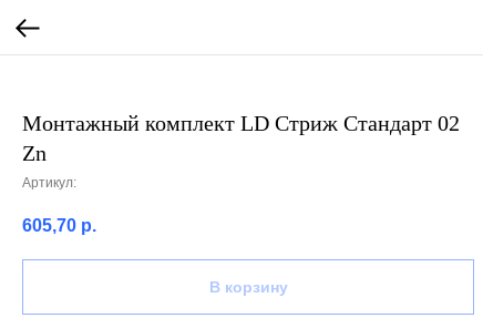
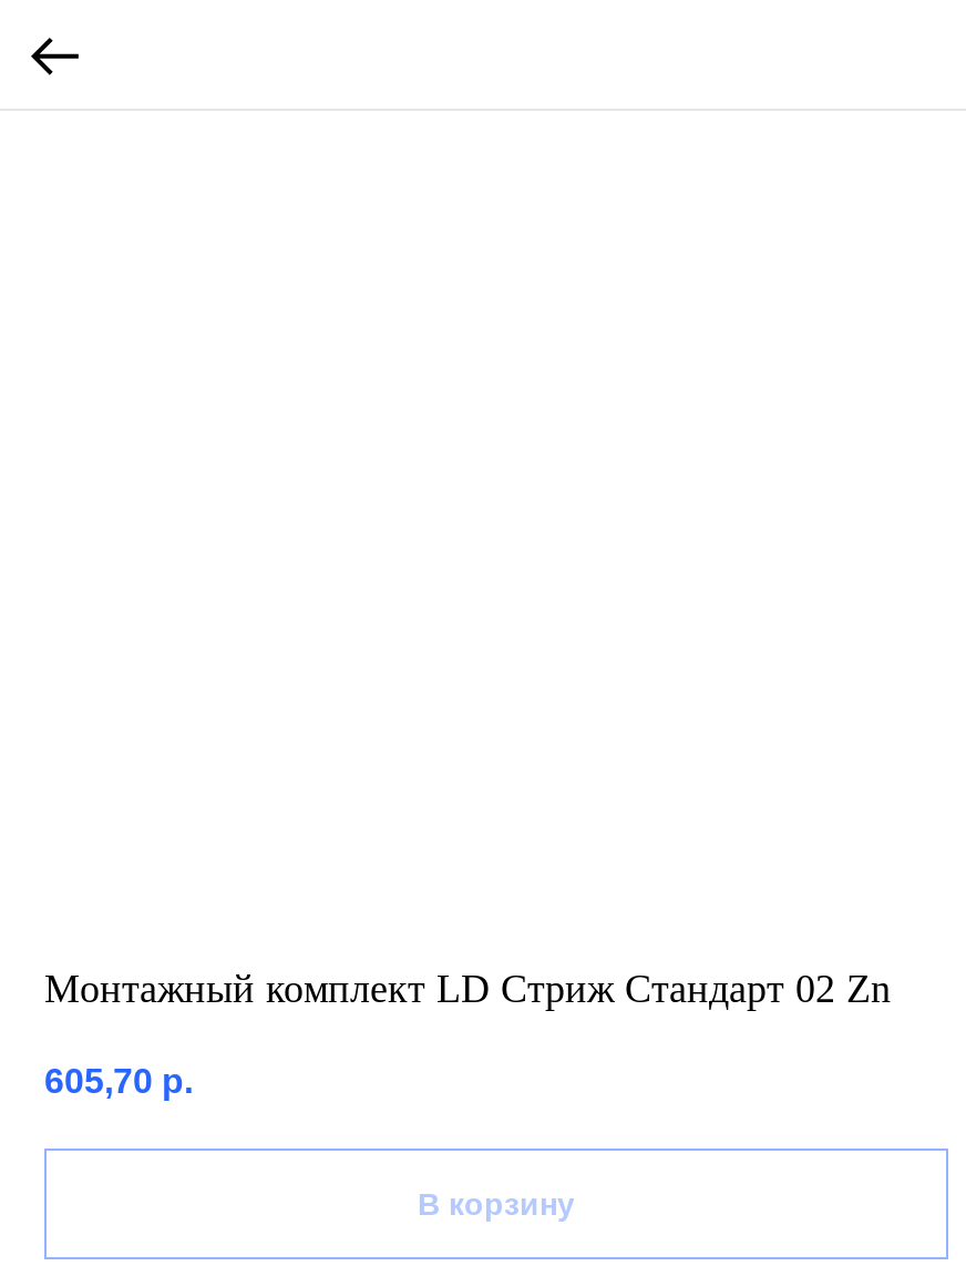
[22,111,460,191] Монтажный комплект LD Стриж Стандарт 02 | Zn | Артикул: -> [44,967,891,1011] Монтажный комплект LD Стриж Стандарт 02 Zn

